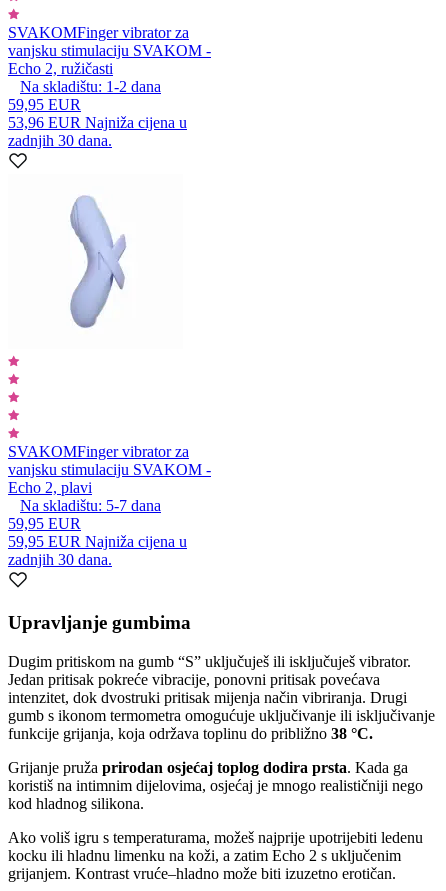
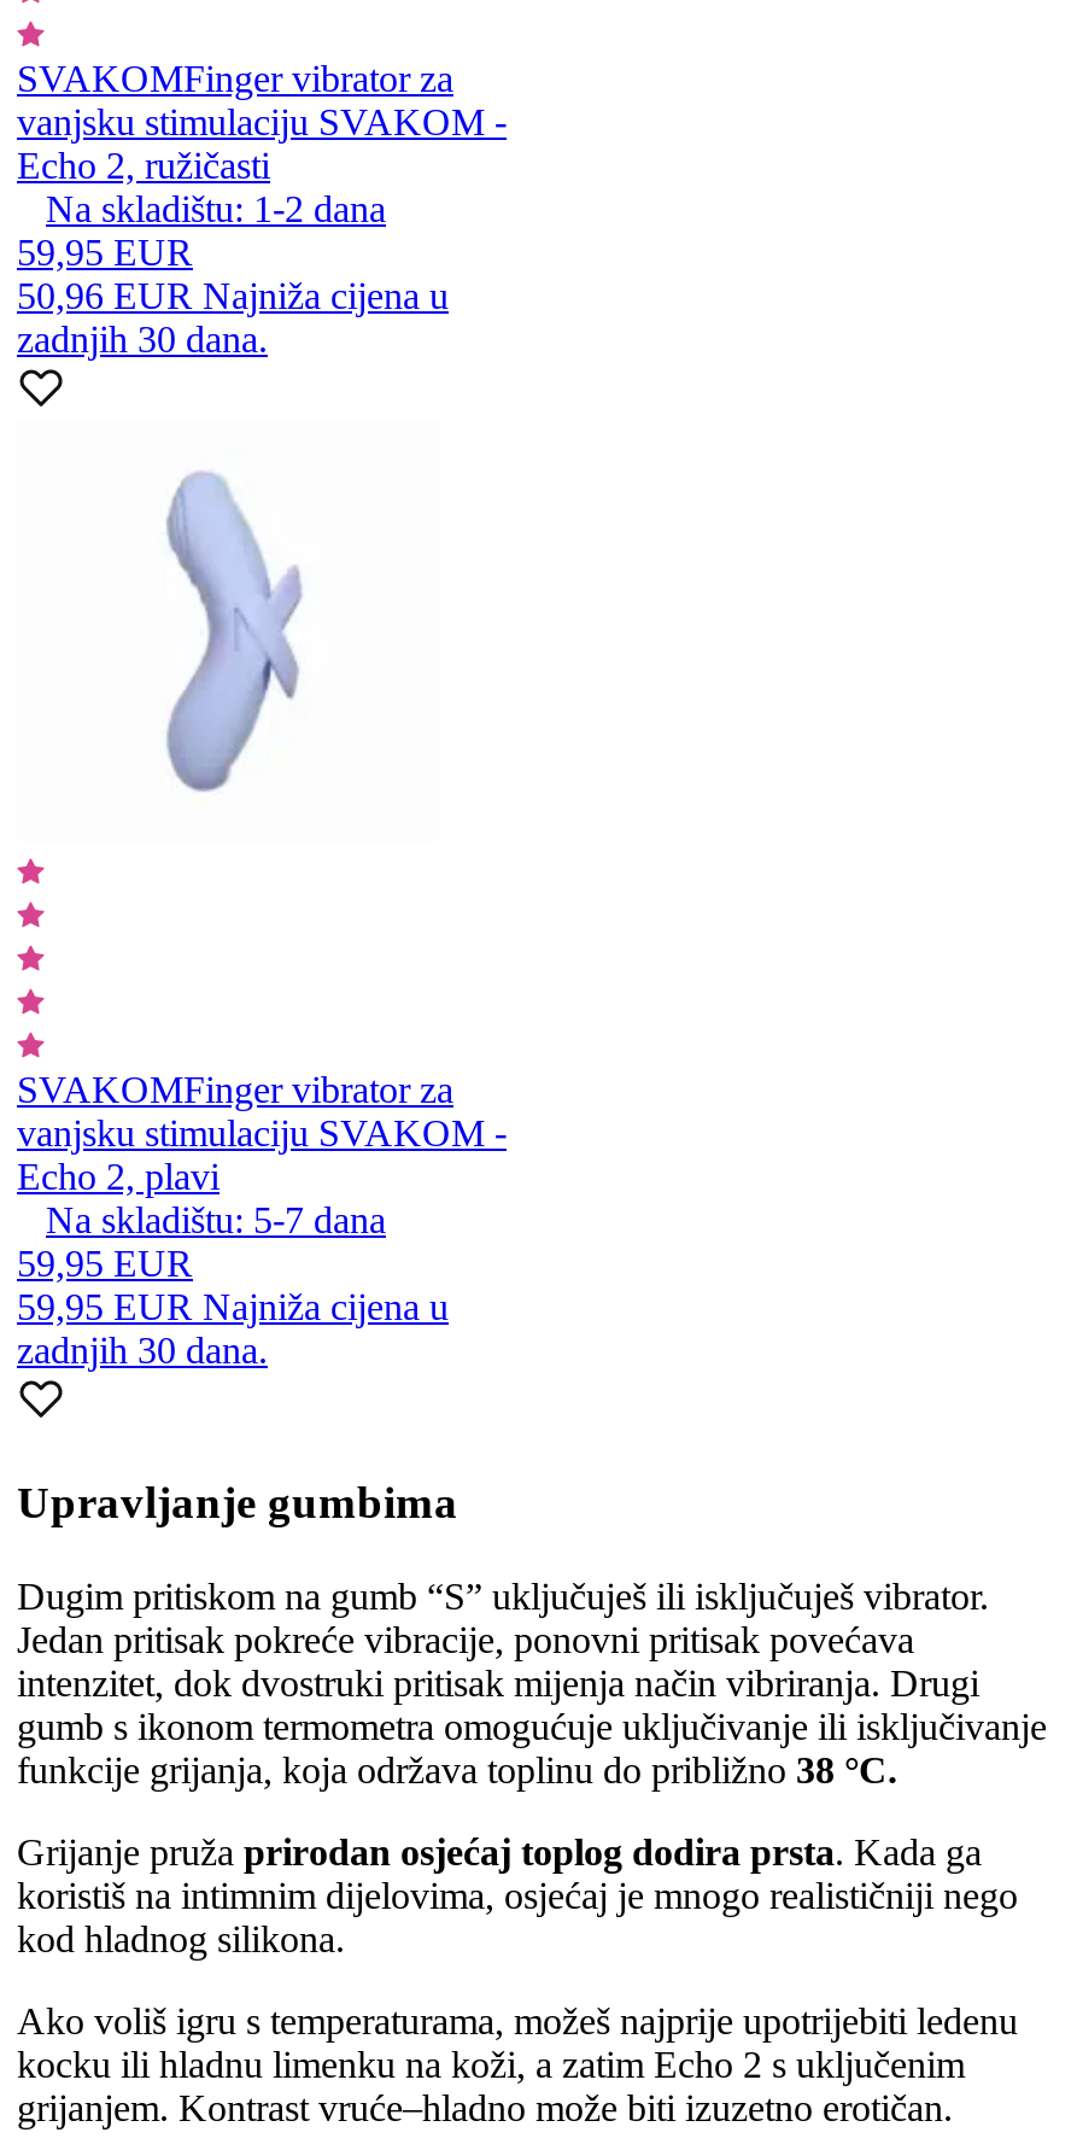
[8,114,187,131] 53,96 EUR Najniža cijena u -> [17,276,449,317] 50,96 EUR Najniža cijena u

